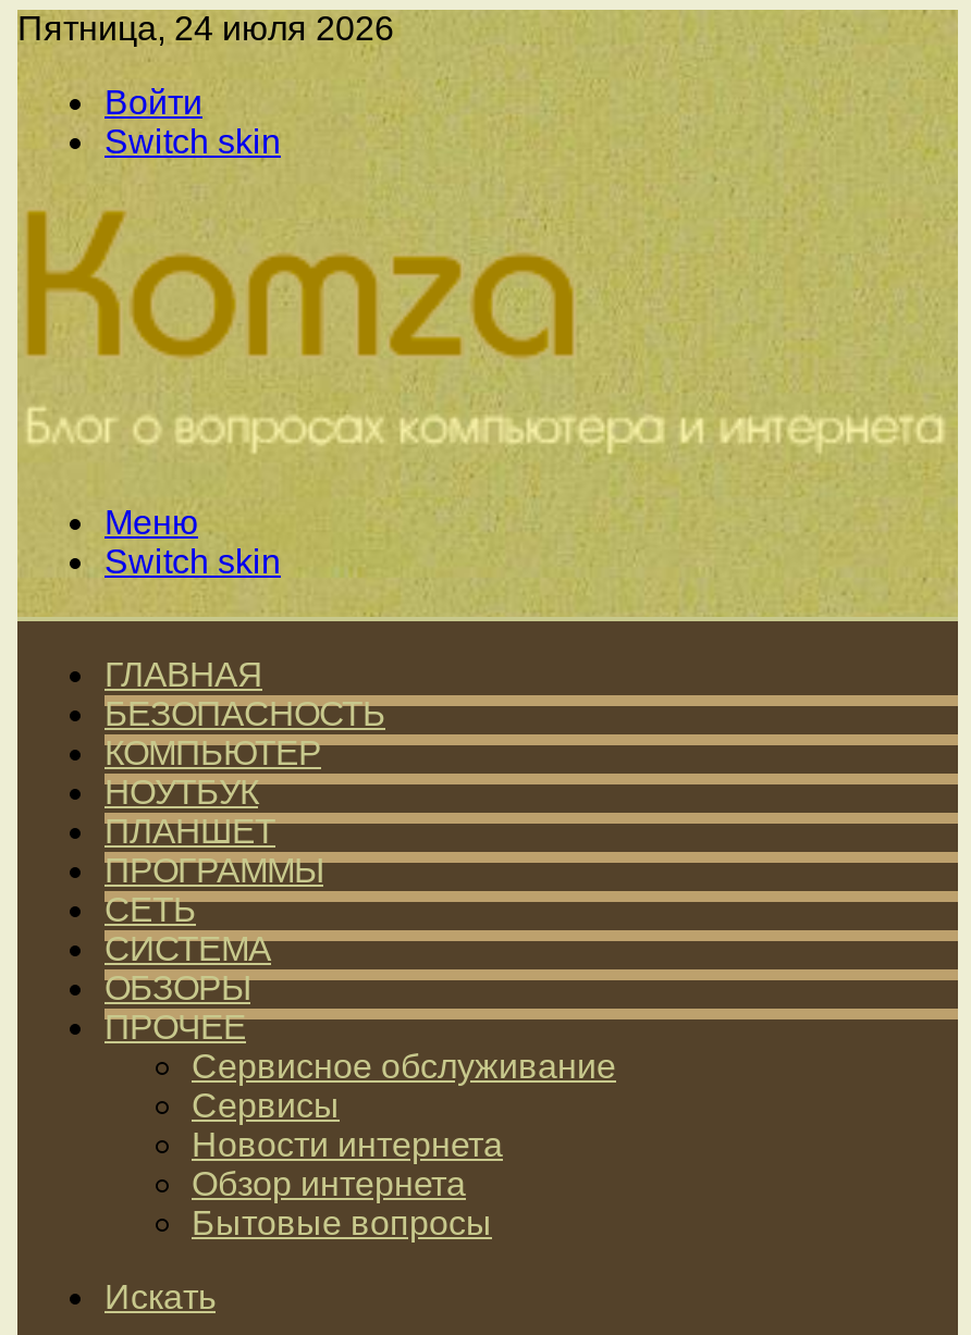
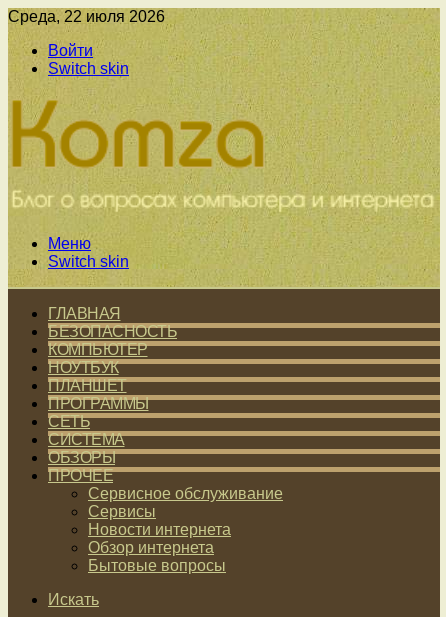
[17,10,394,47] Пятница, 24 июля 2026 -> [8,8,165,25] Среда, 22 июля 2026

